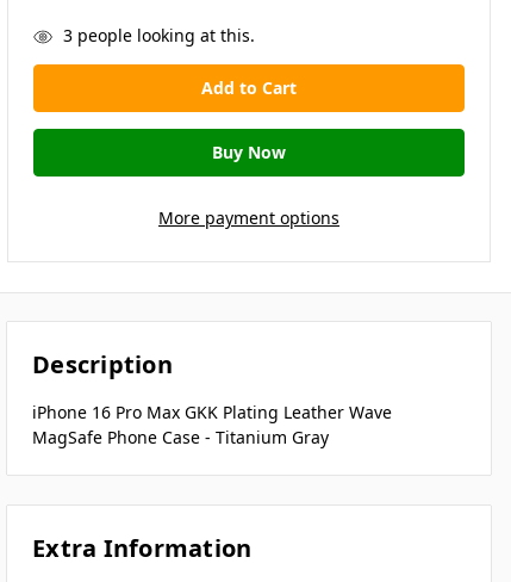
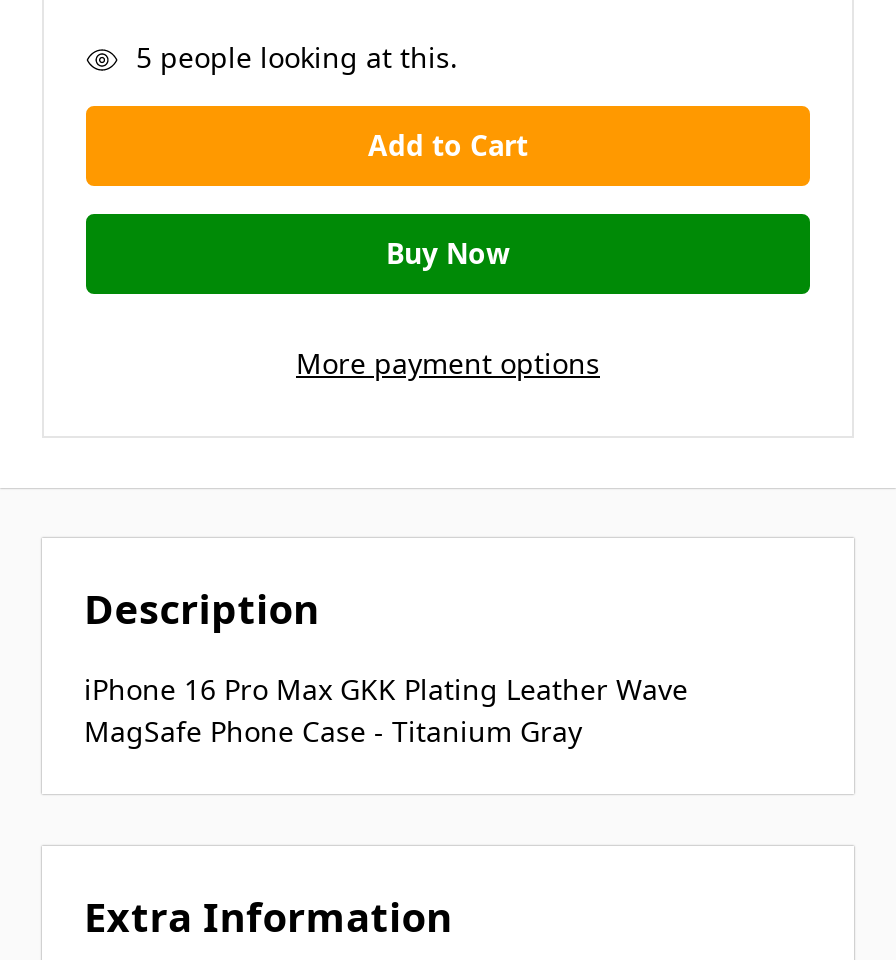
[63,24,255,47] 3 people looking at this. -> [136,38,458,76] 5 people looking at this.

